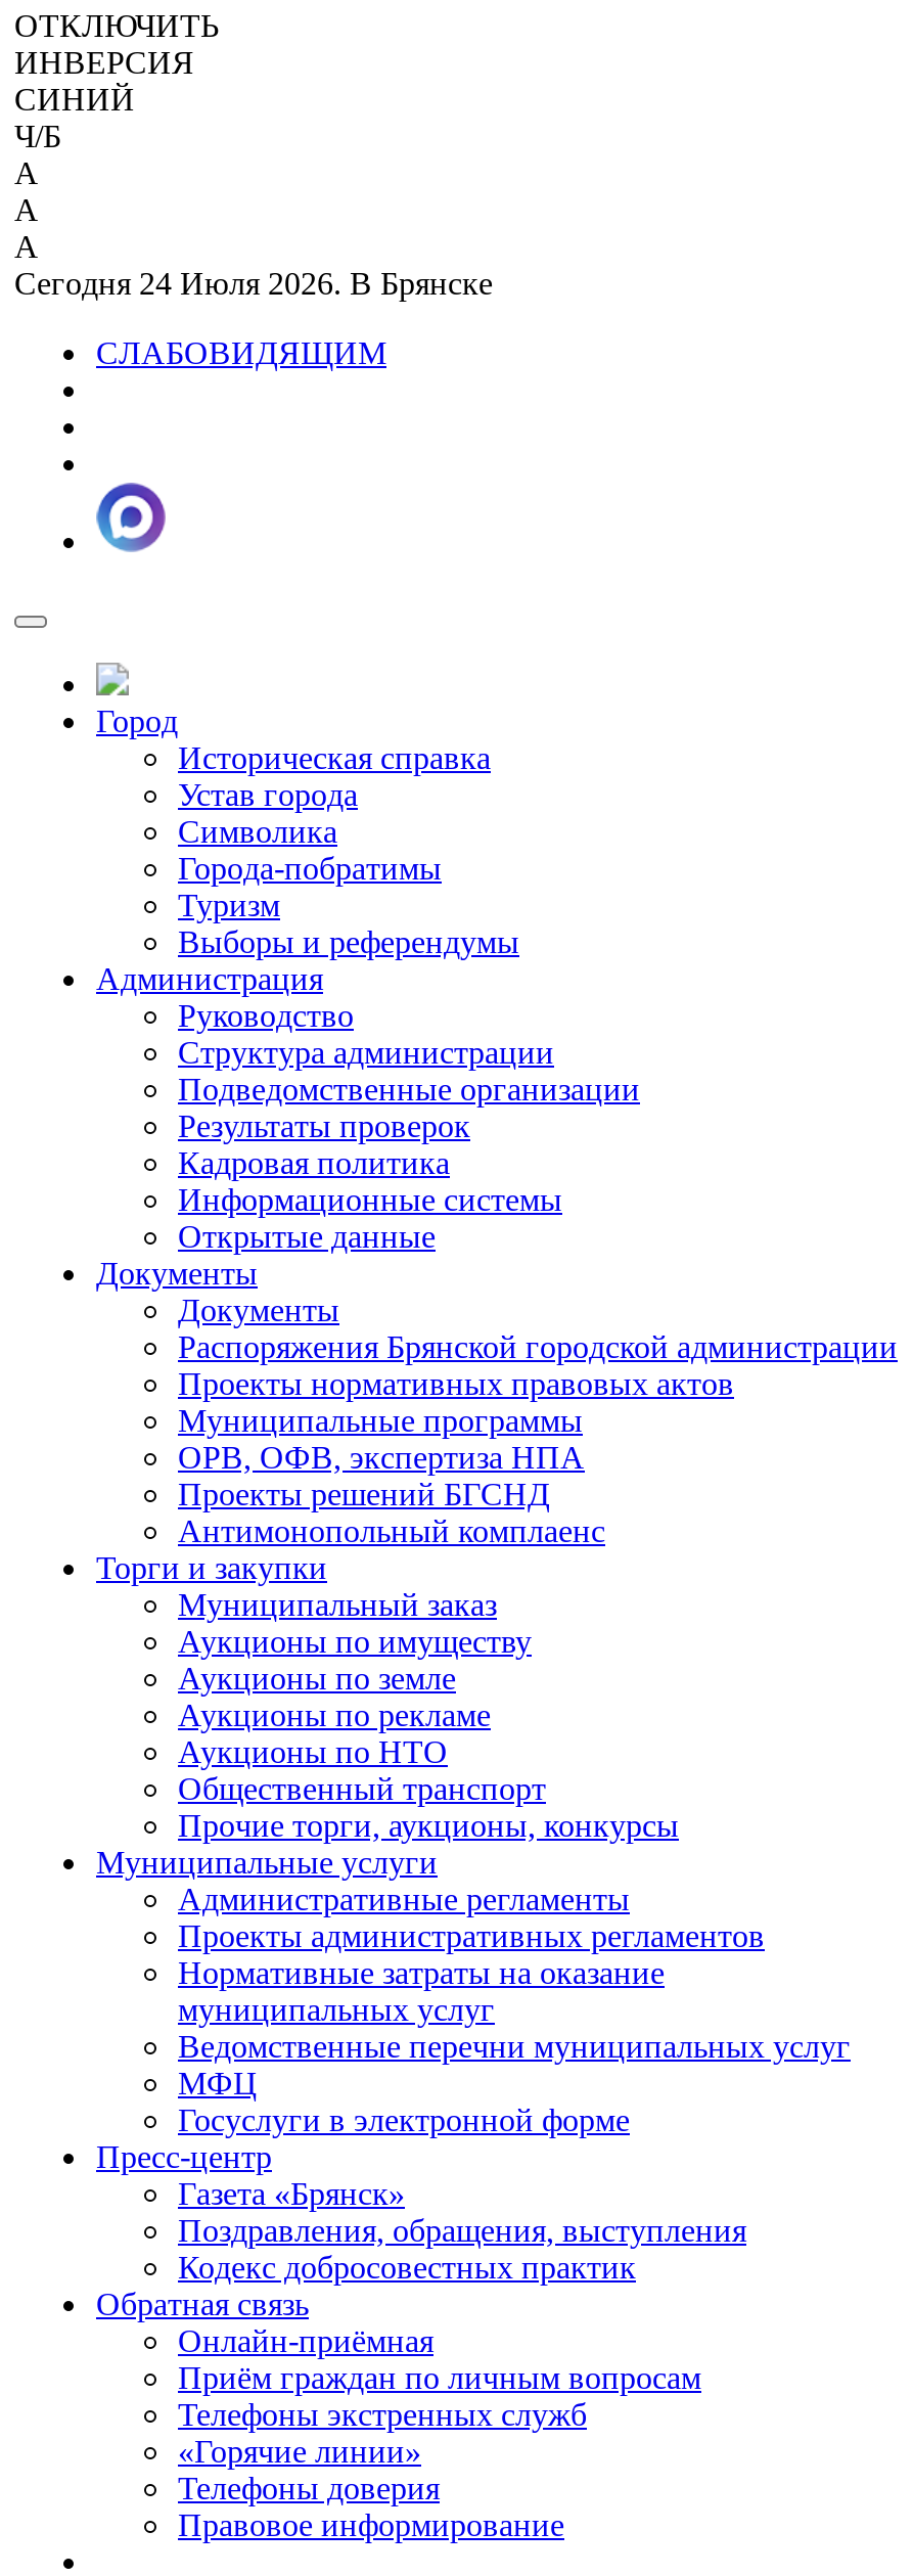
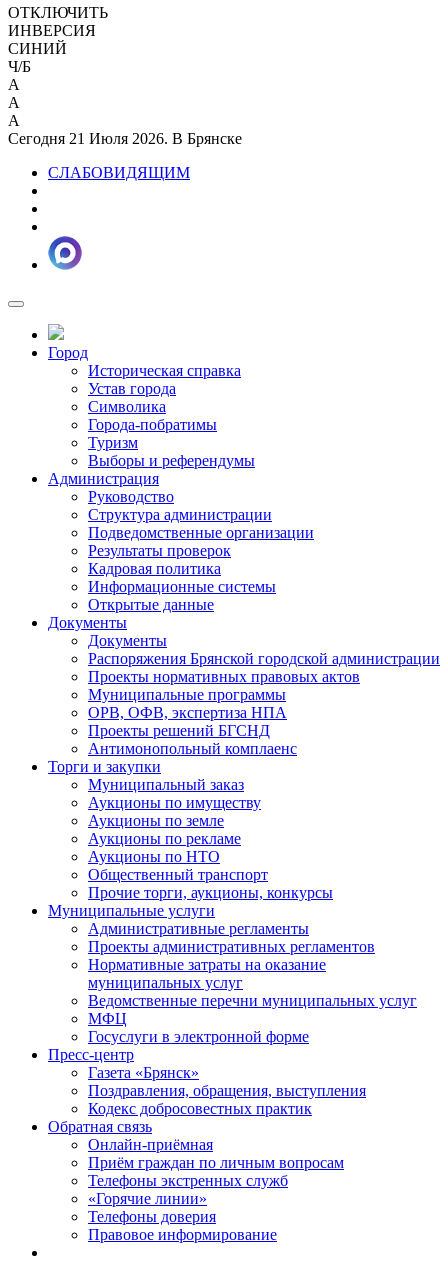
[14,266,493,301] Сегодня 24 Июля 2026. В Брянске -> [8,130,242,147] Сегодня 21 Июля 2026. В Брянске

